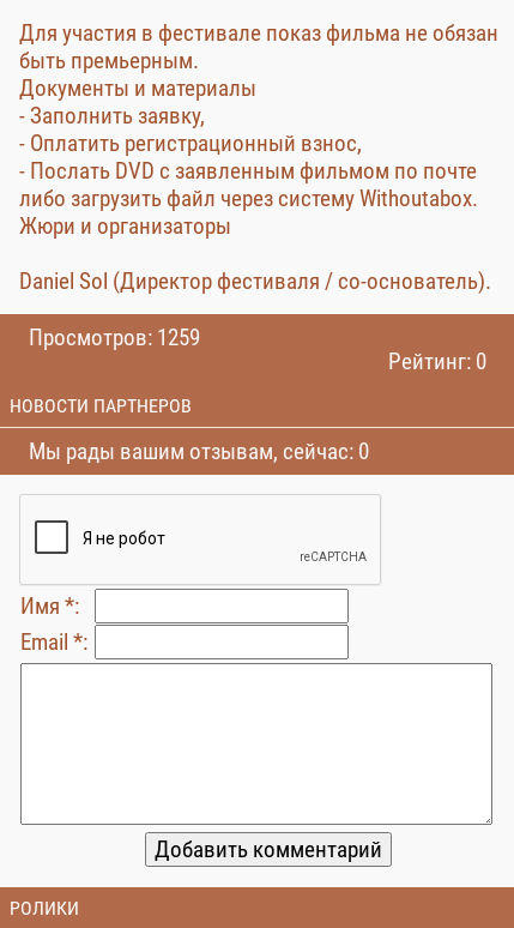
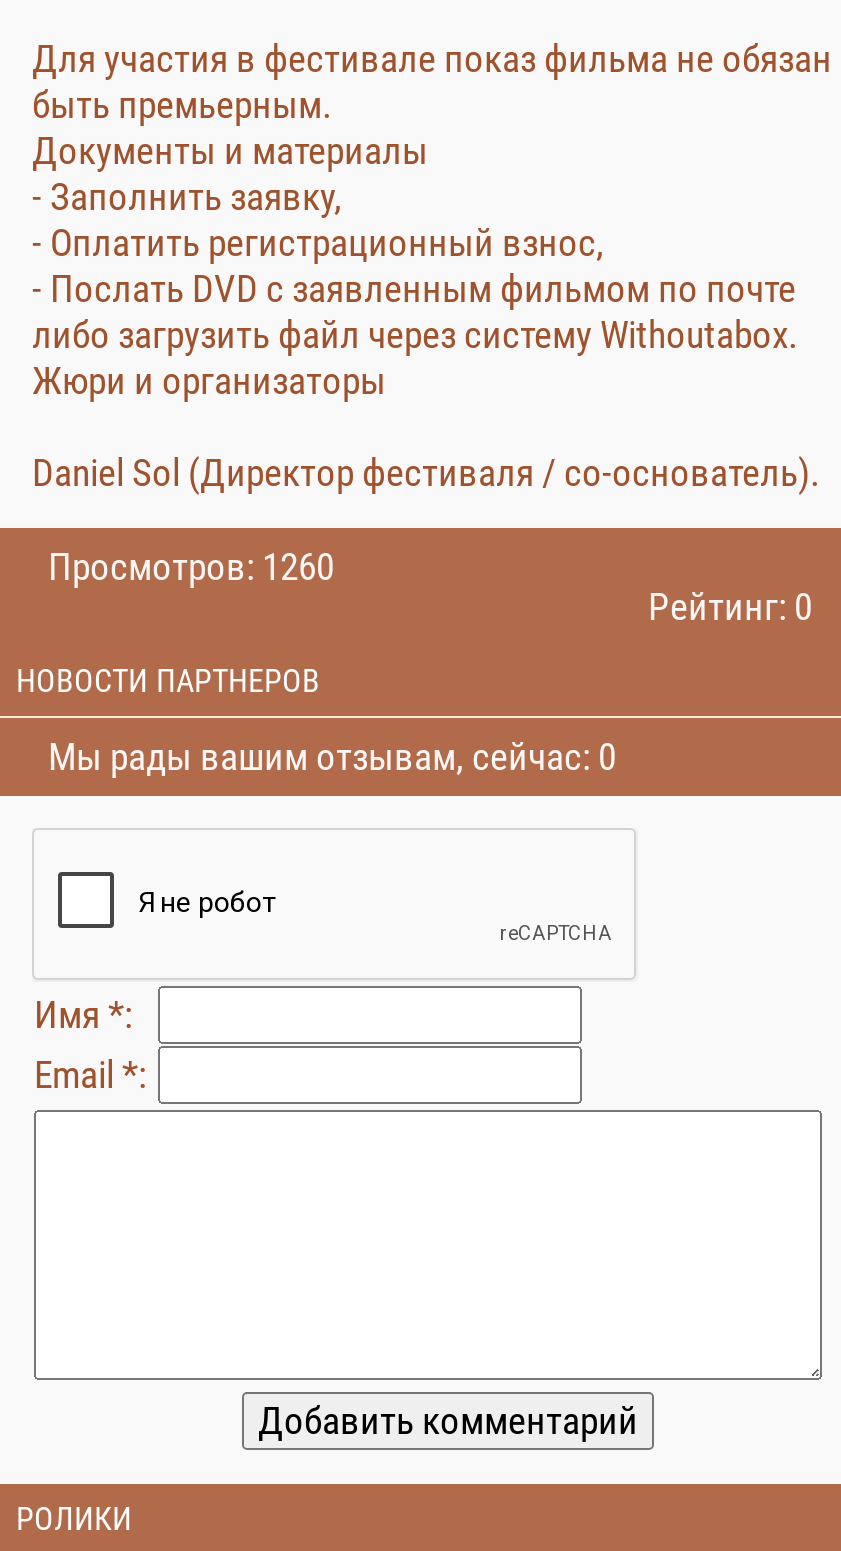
[29,324,200,351] Просмотров: 1259 -> [48,544,334,590] Просмотров: 1260

